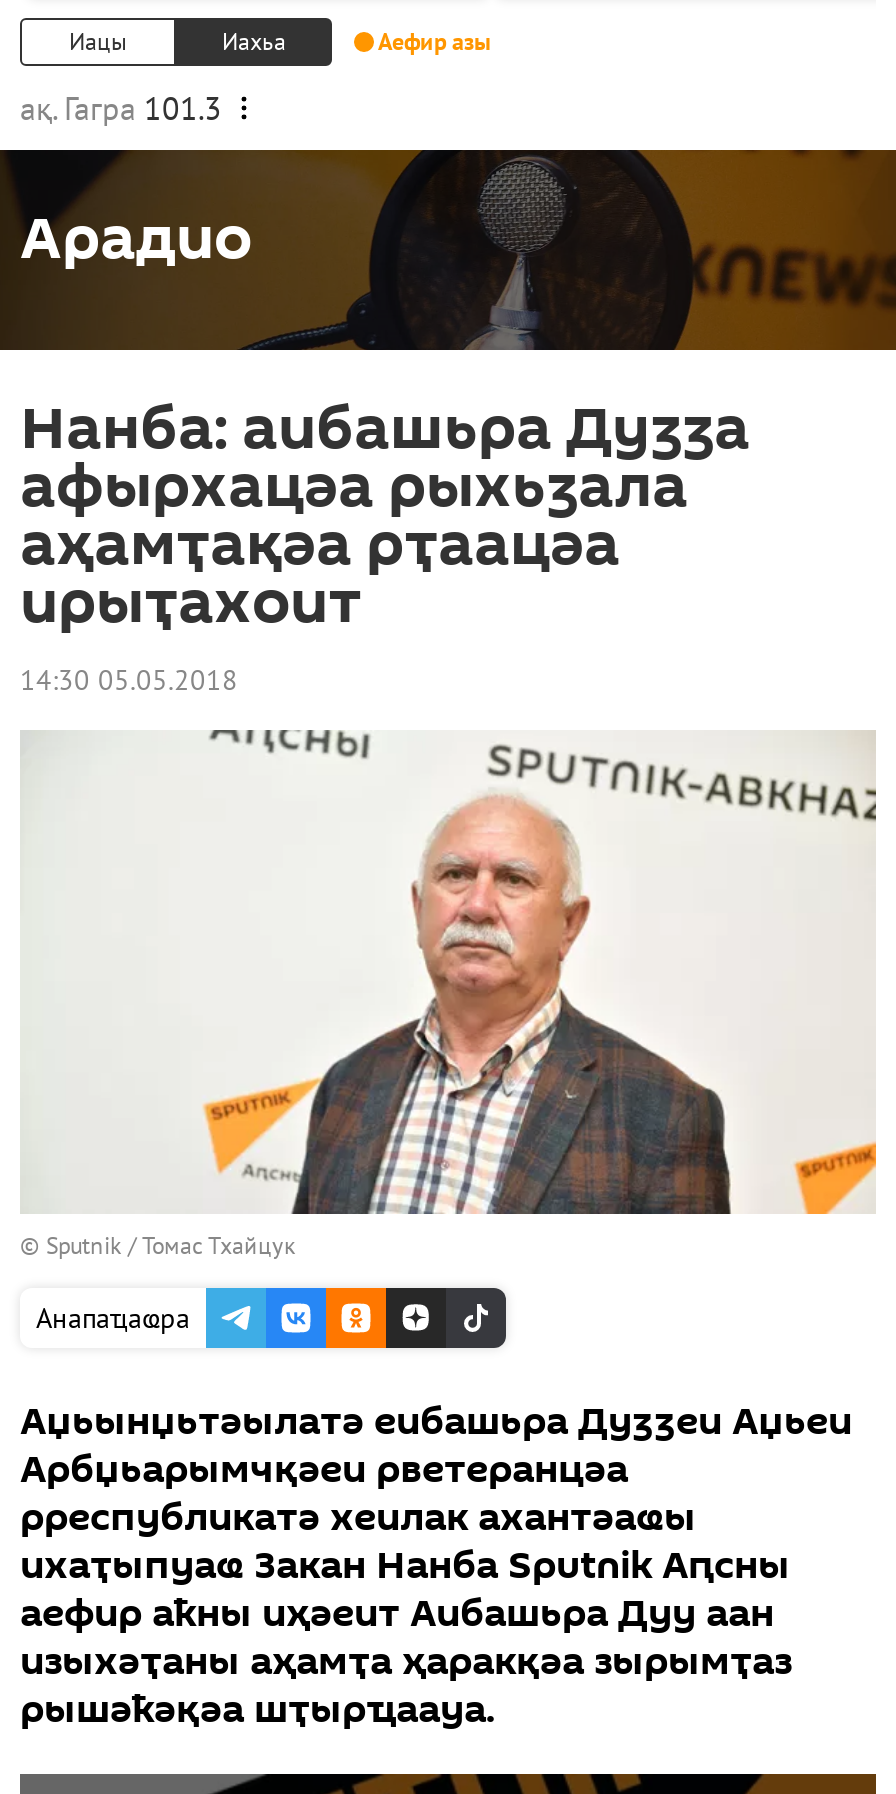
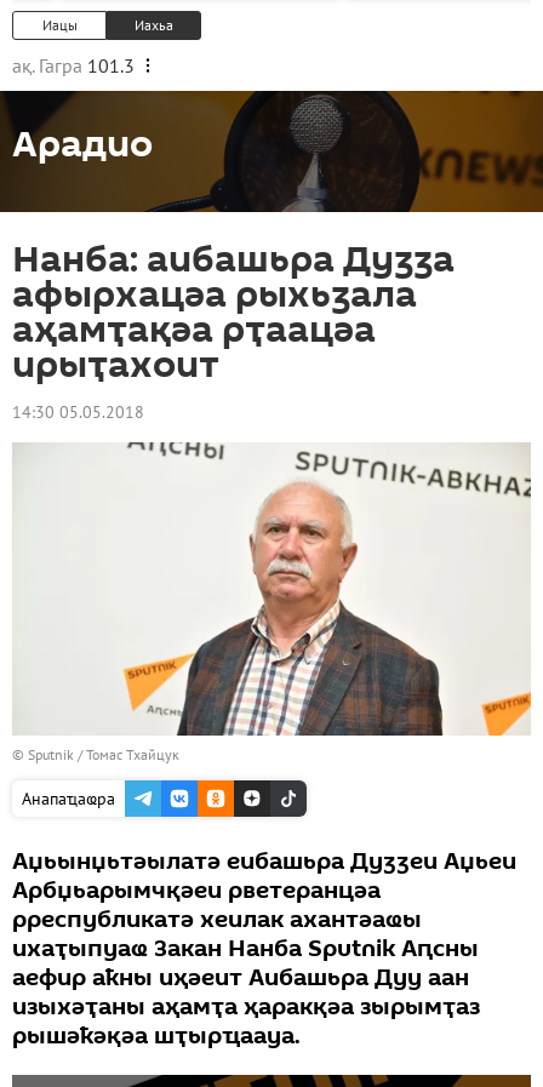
[378,26,490,56] Аефир азы -> none

